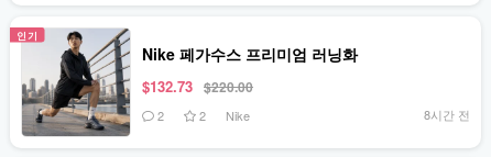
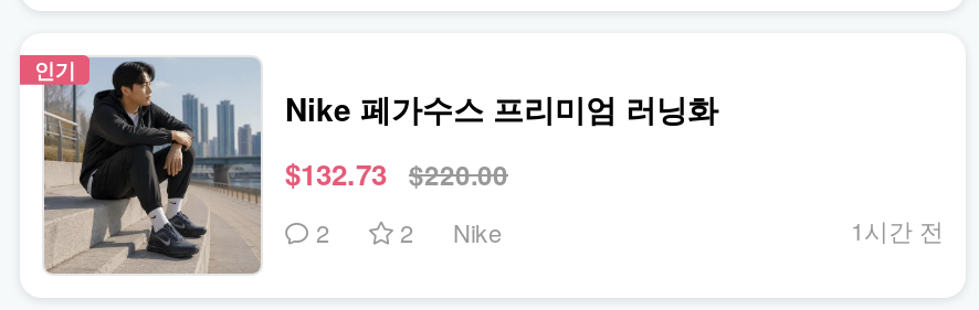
[22,29,130,136] [image] -> [42,57,263,274] [image]
[424,105,470,123] 8시간 전 -> [851,212,944,247] 1시간 전

